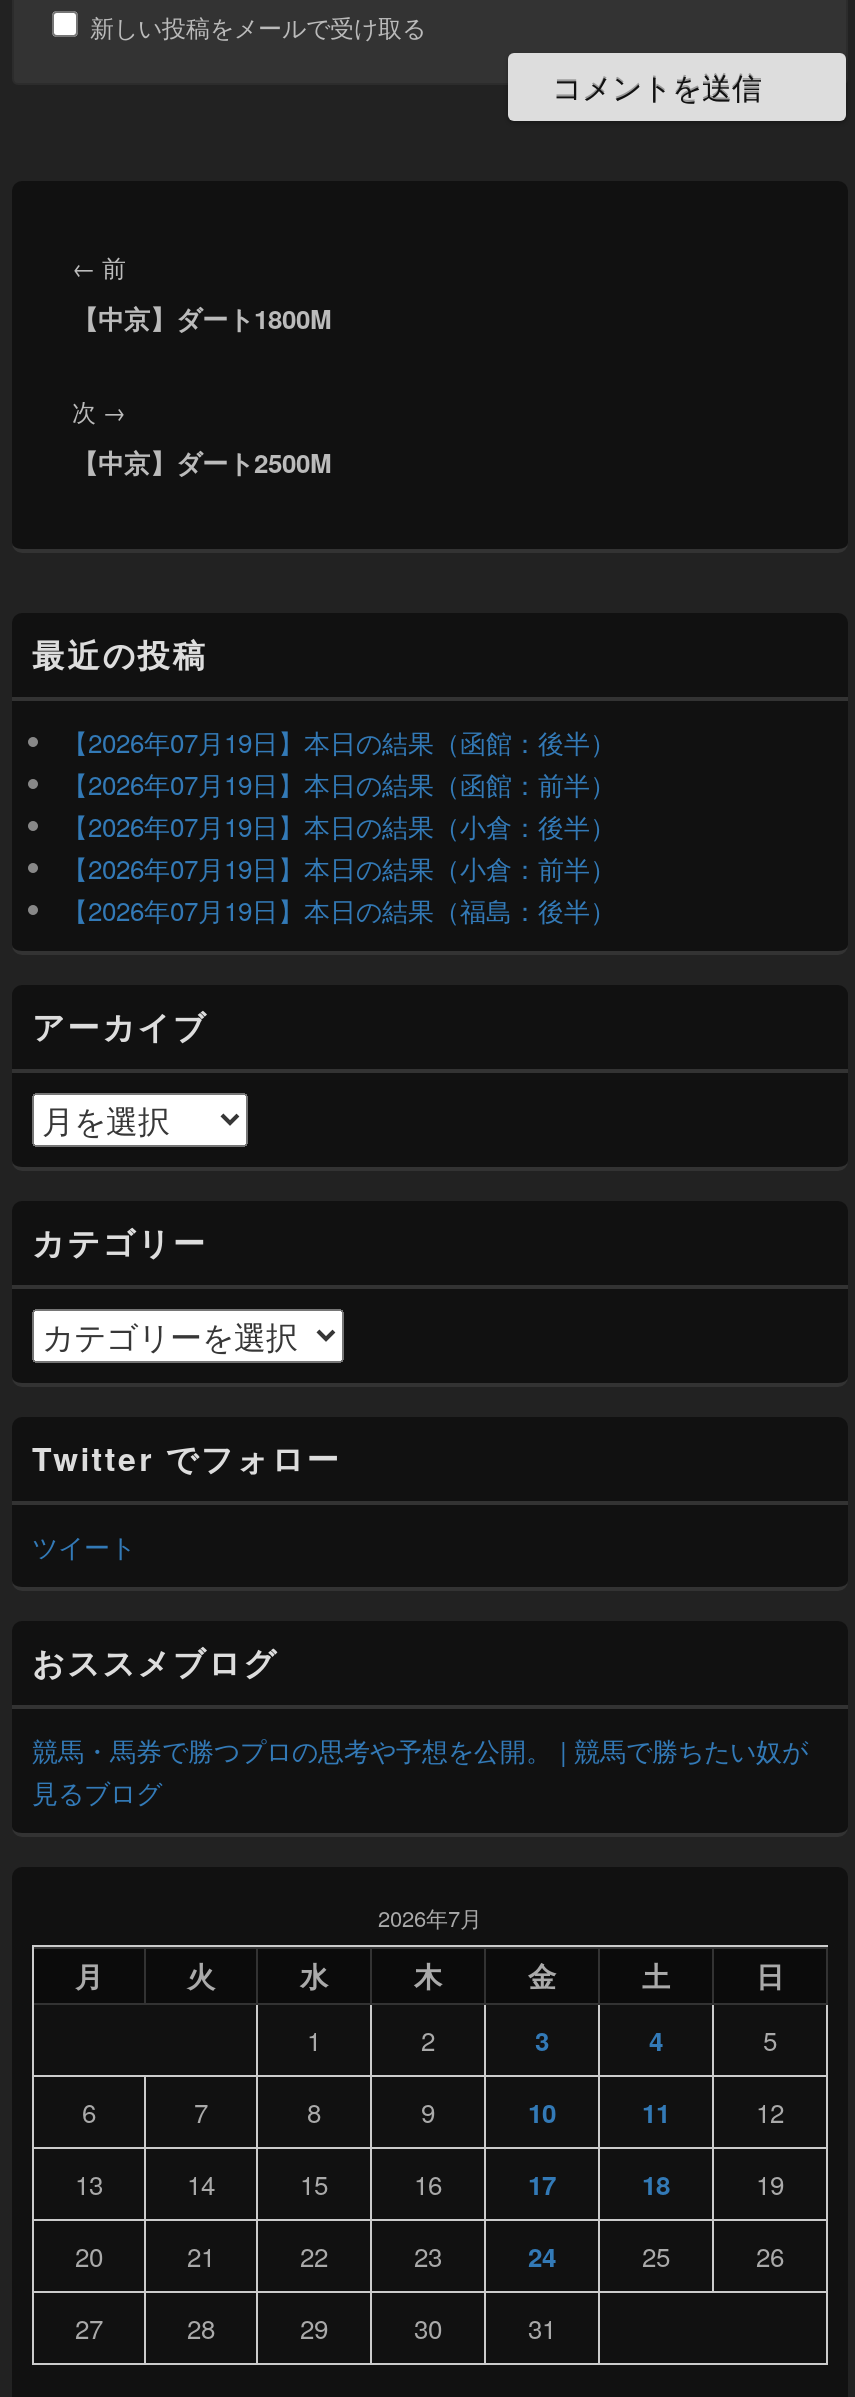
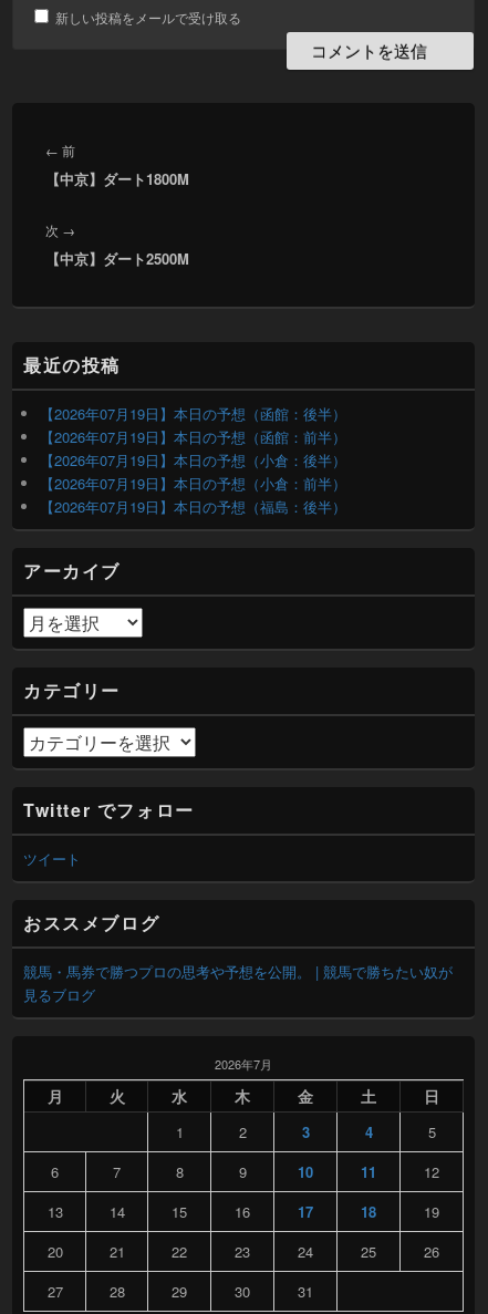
[62,723,616,761] 【2026年07月19日】本日の結果（函館：後半） -> [40,403,346,424] 【2026年07月19日】本日の予想（函館：後半）
[62,765,616,803] 【2026年07月19日】本日の結果（函館：前半） -> [40,426,346,447] 【2026年07月19日】本日の予想（函館：前半）
[62,807,616,845] 【2026年07月19日】本日の結果（小倉：後半） -> [40,449,346,470] 【2026年07月19日】本日の予想（小倉：後半）
[62,849,616,887] 【2026年07月19日】本日の結果（小倉：前半） -> [40,472,346,493] 【2026年07月19日】本日の予想（小倉：前半）
[62,891,616,929] 【2026年07月19日】本日の結果（福島：後半） -> [40,496,346,517] 【2026年07月19日】本日の予想（福島：後半）

